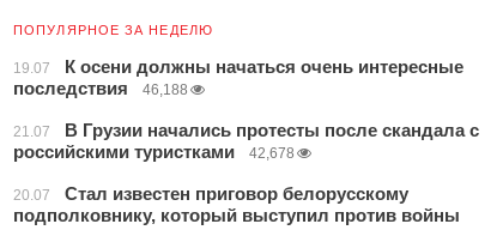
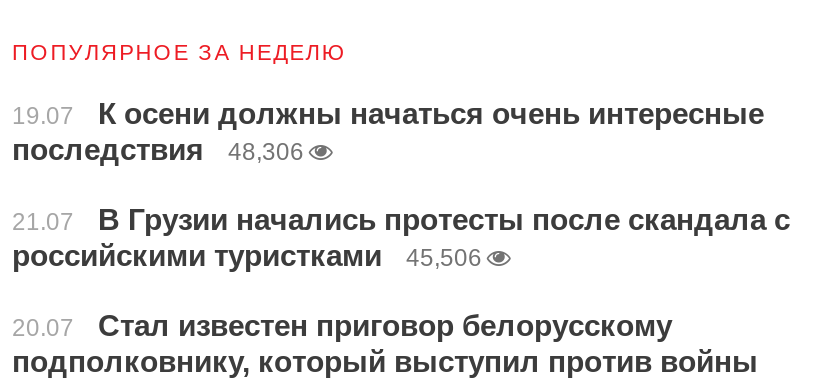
[13,78,188,99] последствия 46,188 -> [12,133,304,167] последствия 48,306
[13,142,295,162] российскими туристками 42,678 -> [12,239,482,273] российскими туристками 45,506

